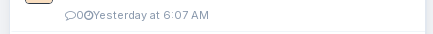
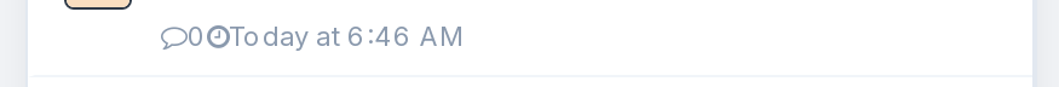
[93,8,209,22] Yesterday at 6:07 AM -> [229,19,464,53] Today at 6:46 AM

